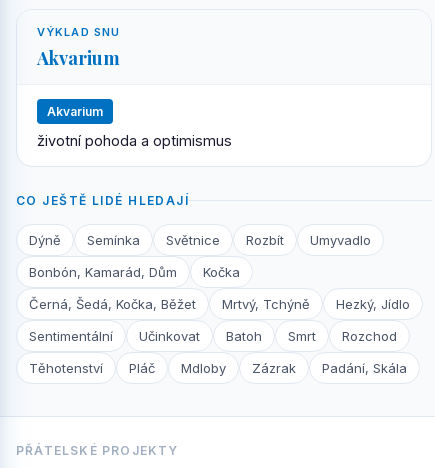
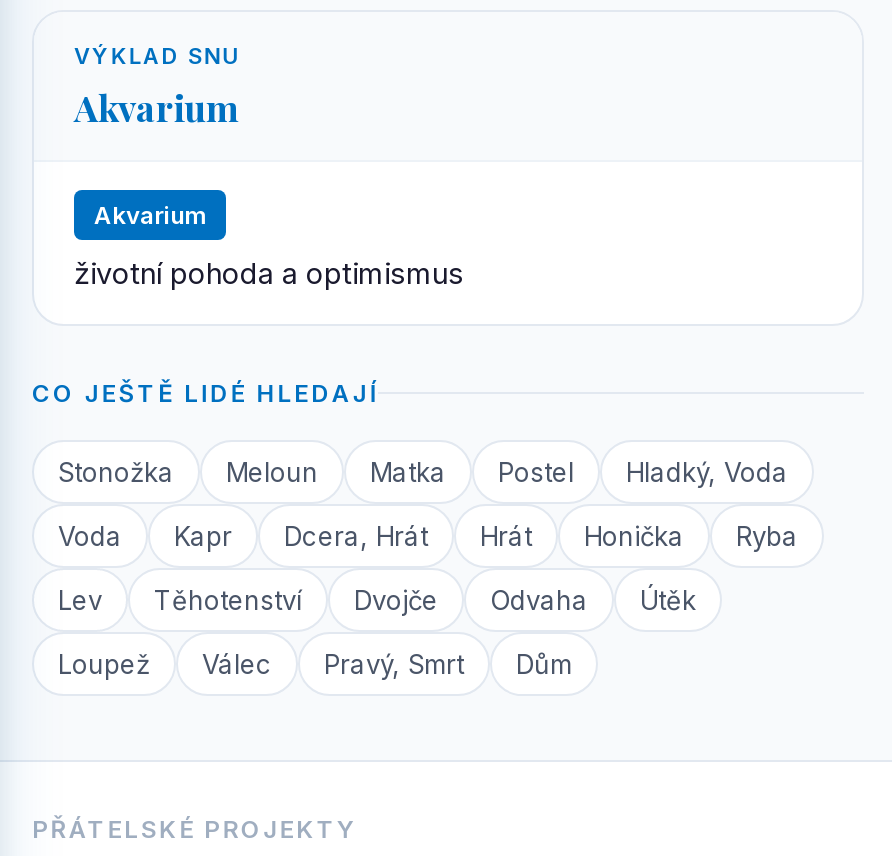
[29,232,410,344] Dýně | Semínka | Světnice | Rozbít | Umyvadlo | Bonbón, Kamarád, Dům | Kočka | Černá, Šedá, Kočka, Běžet | Mrtvý, Tchýně | Hezký, Jídlo | Sentimentální | Učinkovat | Batoh | Smrt | Rozchod -> [58,456,798,616] Stonožka | Meloun | Matka | Postel | Hladký, Voda | Voda | Kapr | Dcera, Hrát | Hrát | Honička | Ryba | Lev
moved [29,360,103,376] -> [154,584,302,616]: Těhotenství
[129,360,407,376] Pláč | Mdloby | Zázrak | Padání, Skála -> [58,584,696,680] Dvojče | Odvaha | Útěk | Loupež | Válec | Pravý, Smrt | Dům

